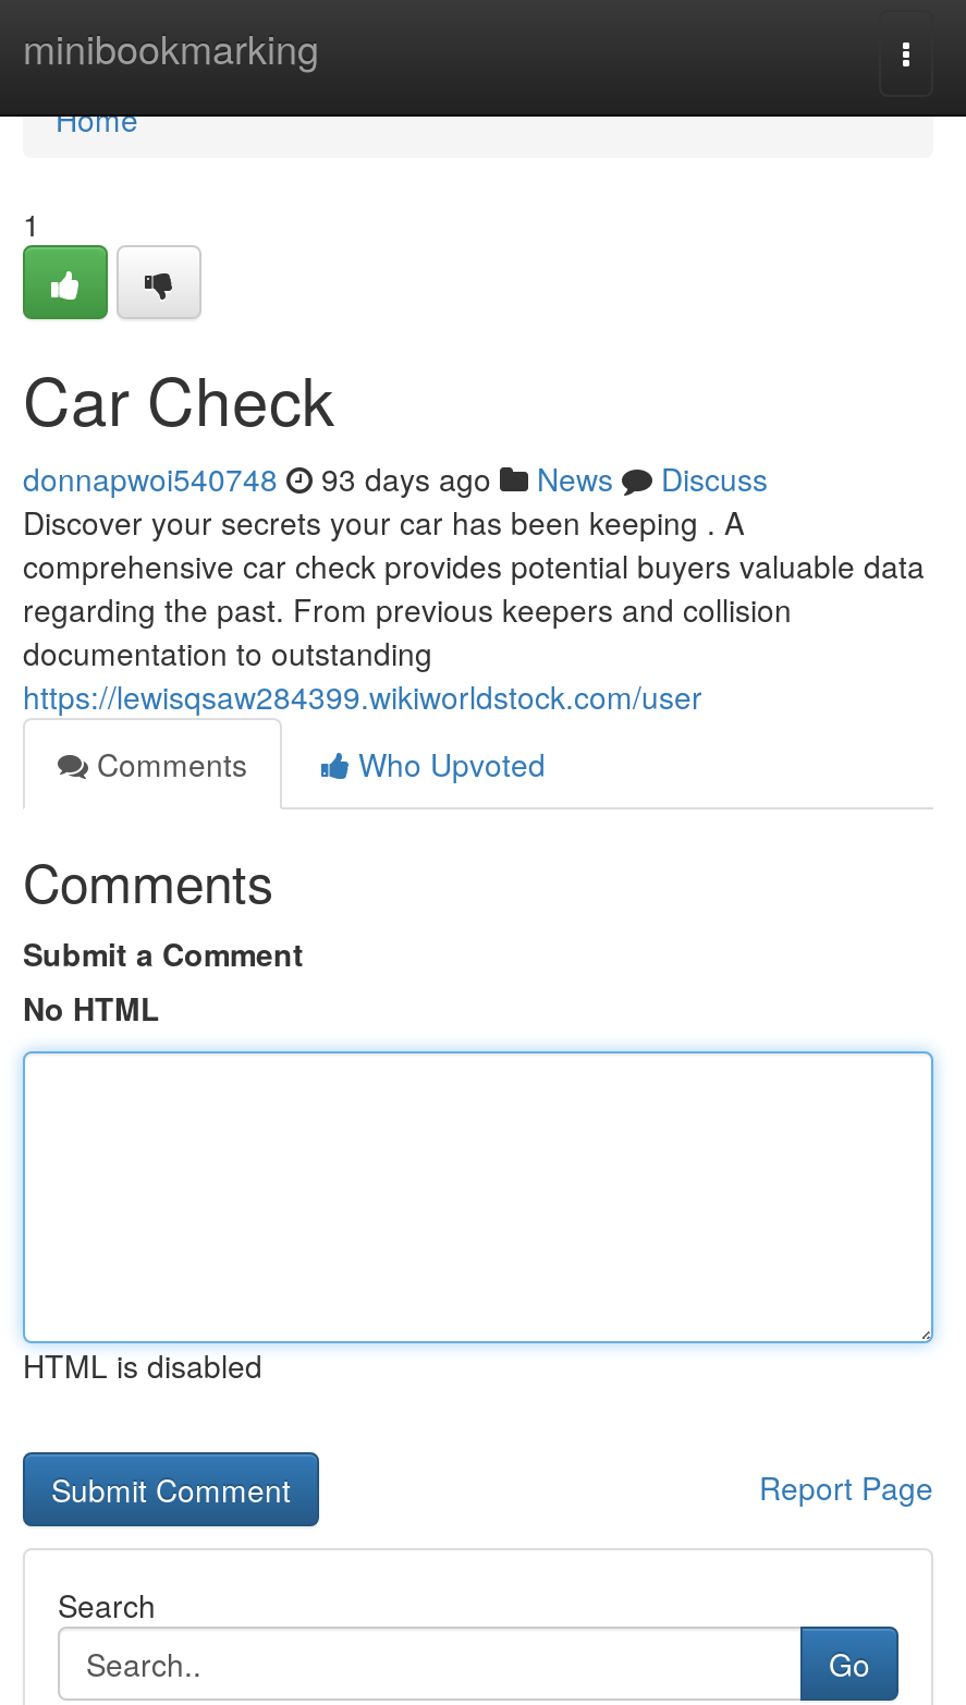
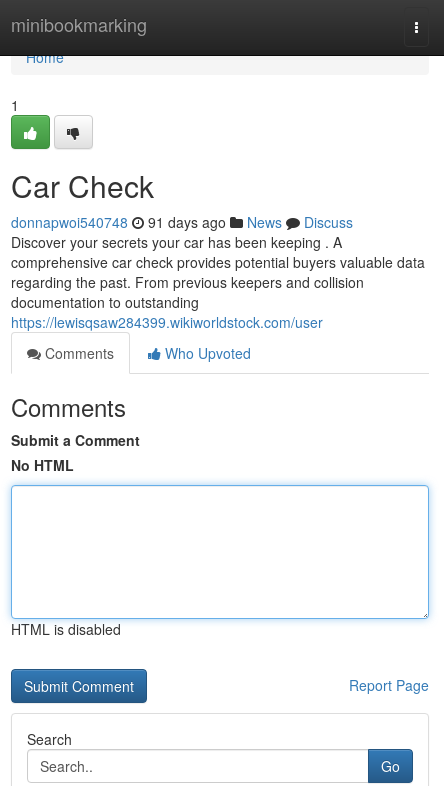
[23,456,768,500] donnapwoi540748 93 days ago News Discuss -> [11,212,353,232] donnapwoi540748 91 days ago News Discuss

